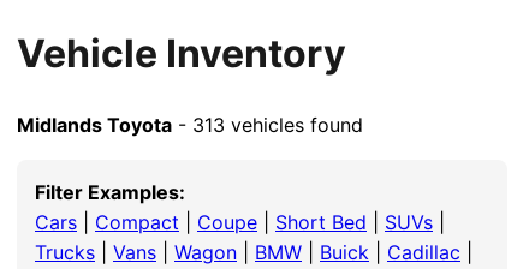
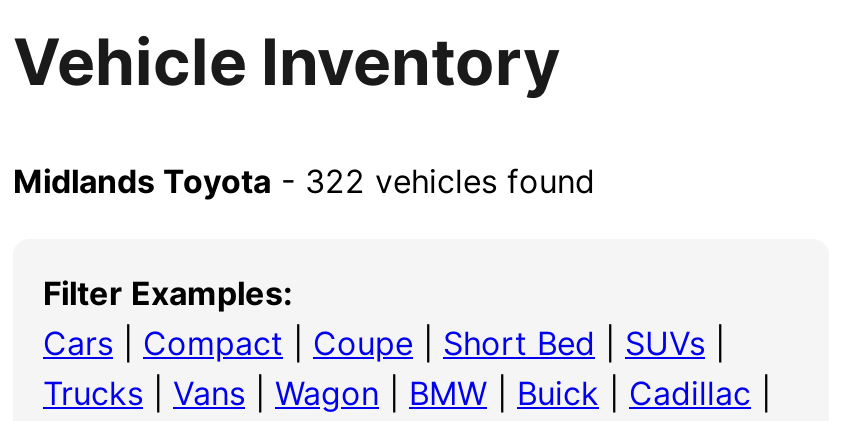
[17,113,363,137] Midlands Toyota - 313 vehicles found -> [13,161,595,201] Midlands Toyota - 322 vehicles found

